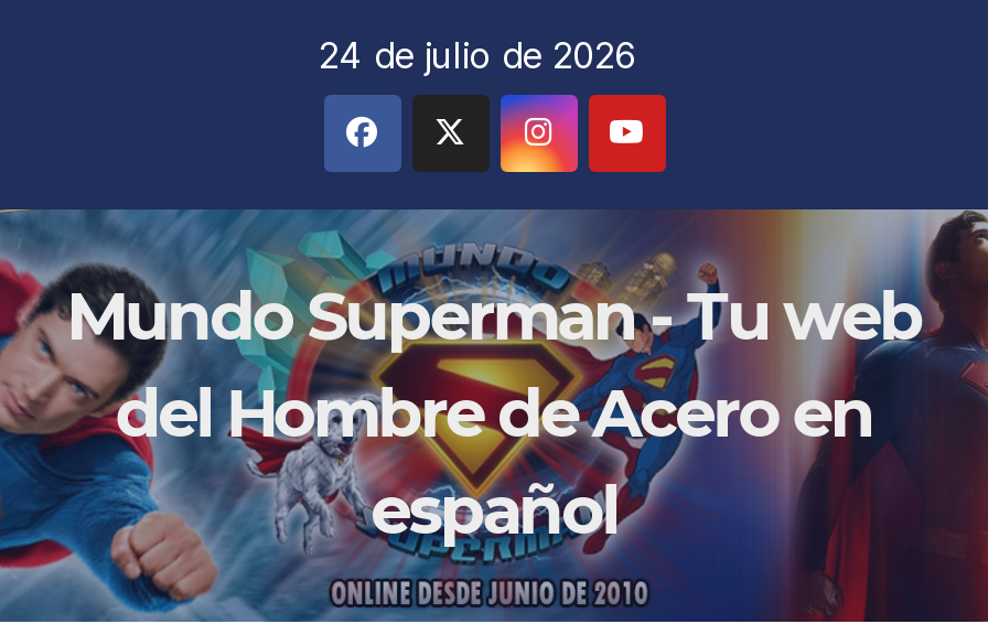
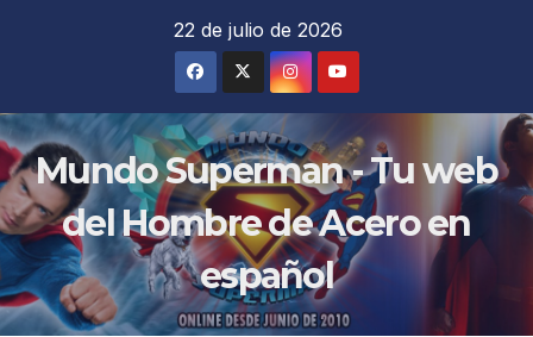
[319,33,636,77] 24 de julio de 2026 -> [173,18,342,42] 22 de julio de 2026

